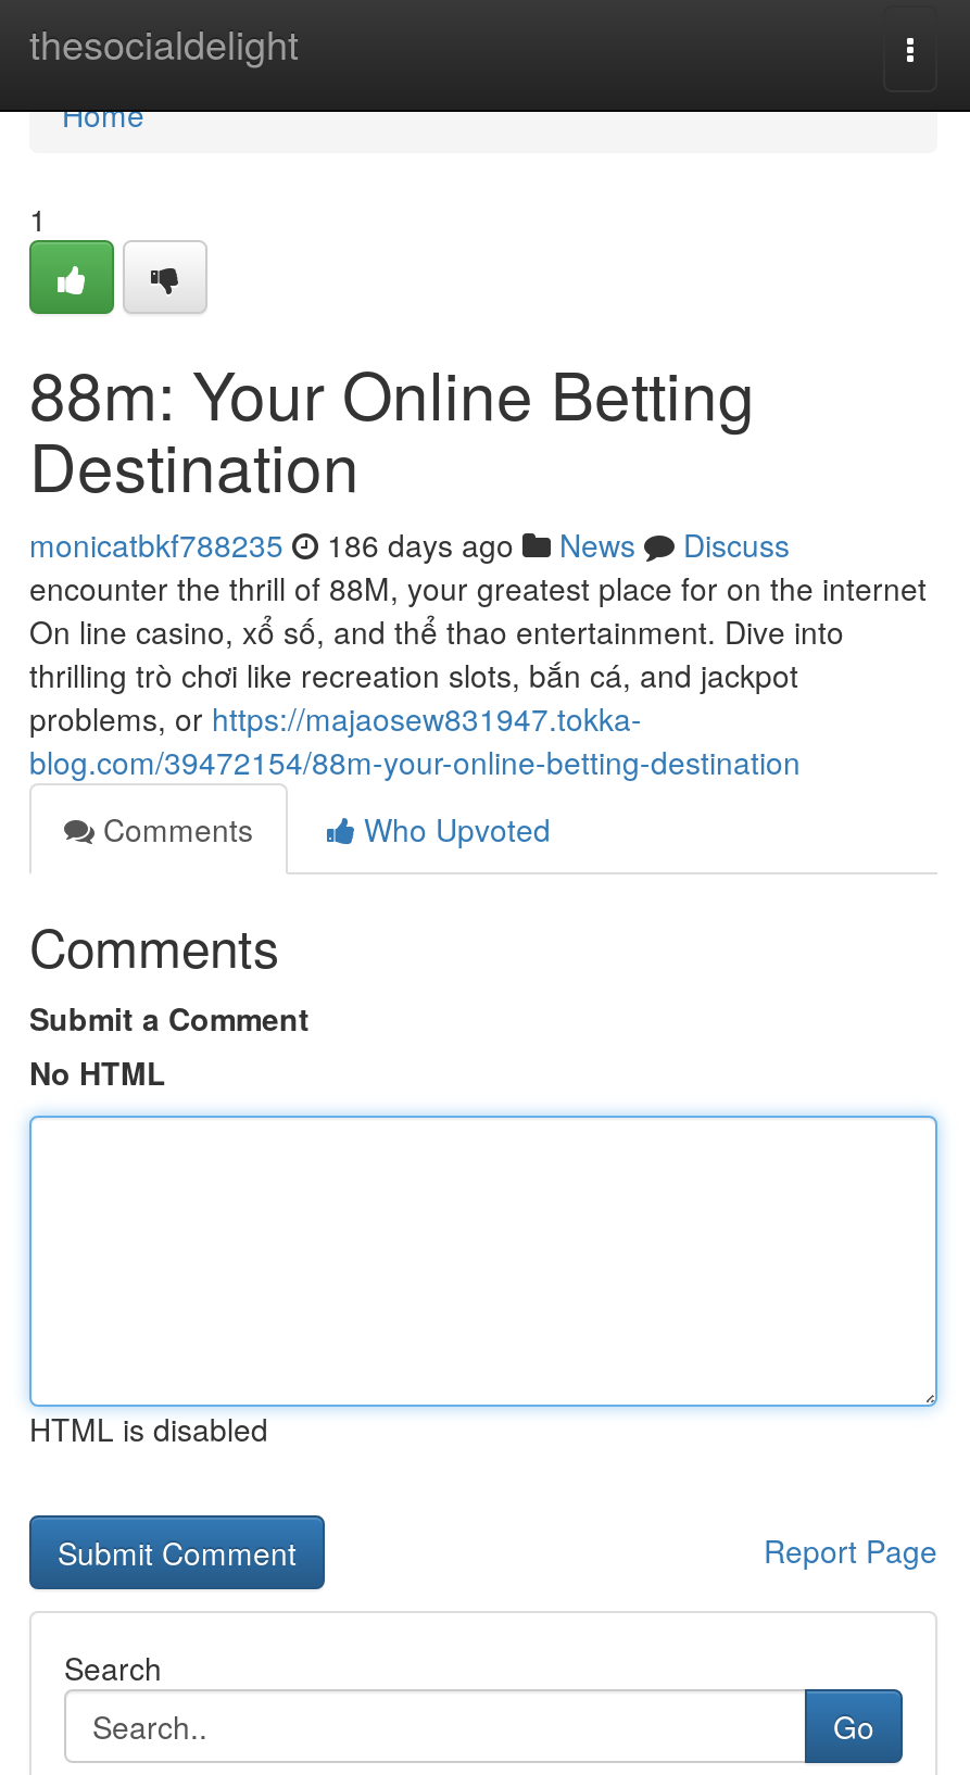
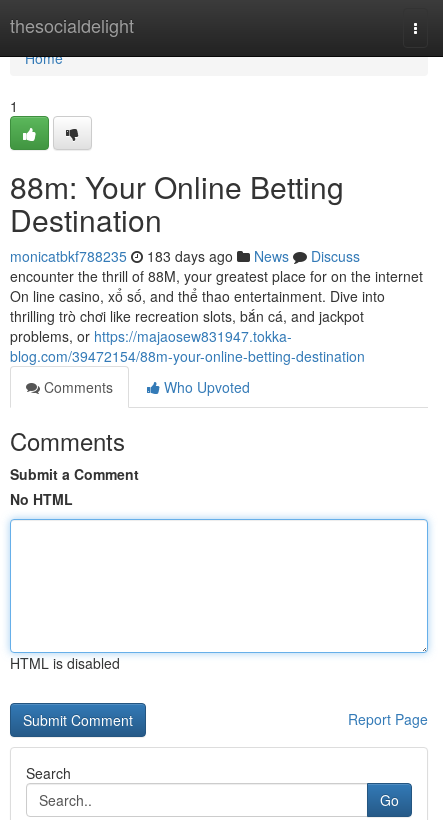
[29,523,790,566] monicatbkf788235 186 days ago News Discuss -> [10,246,360,266] monicatbkf788235 183 days ago News Discuss

